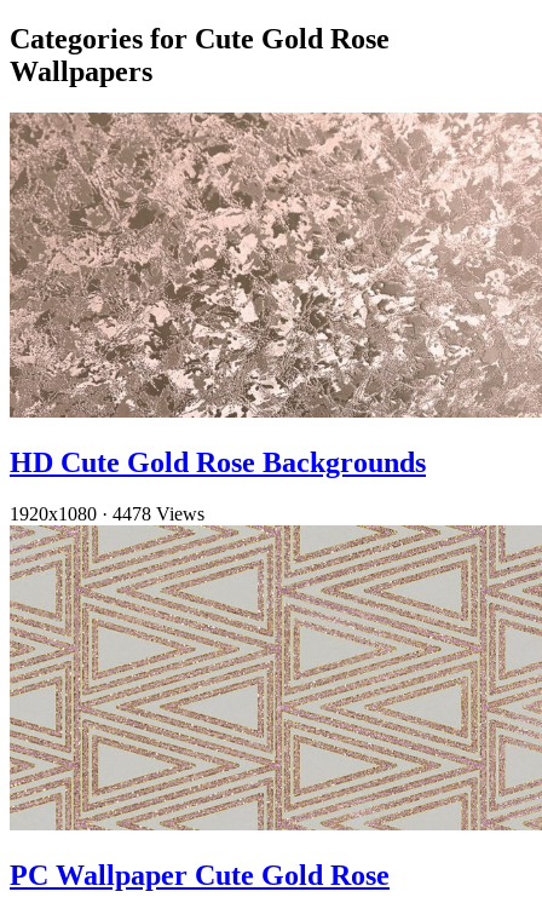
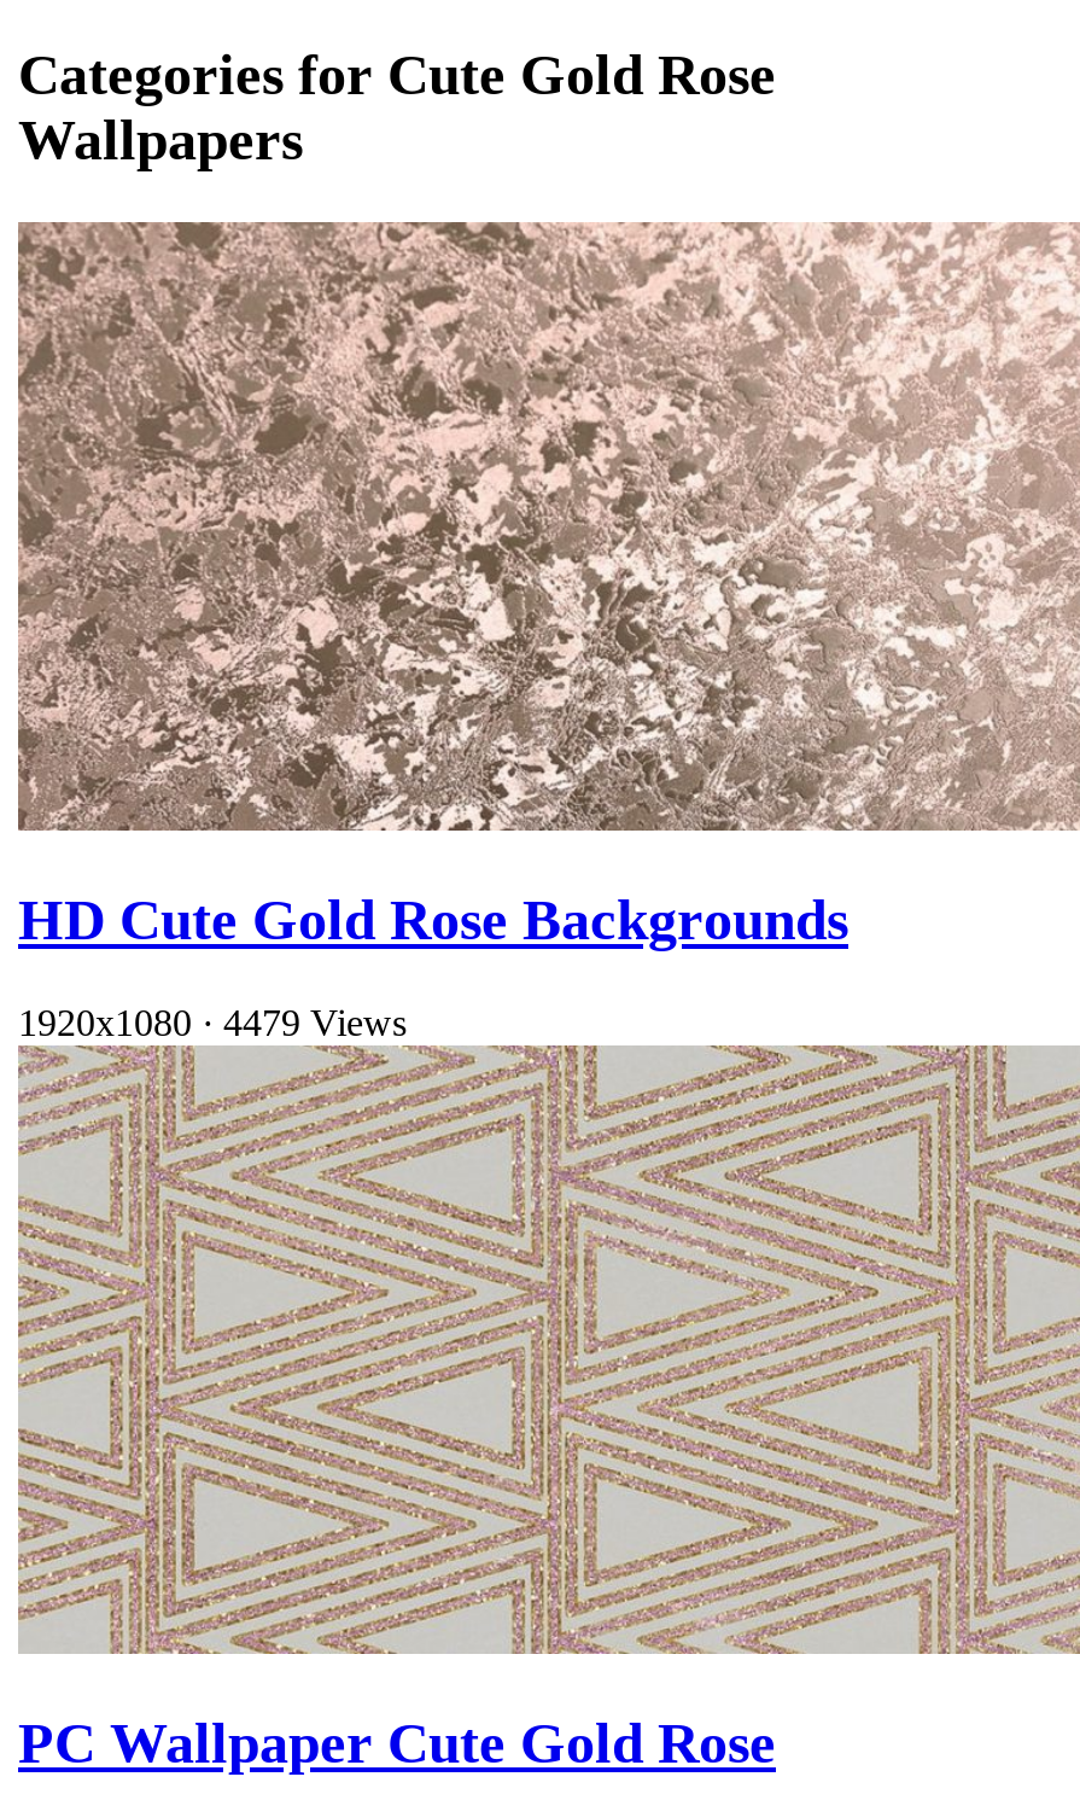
[10,503,204,524] 1920x1080 · 4478 Views -> [18,1001,407,1042] 1920x1080 · 4479 Views

